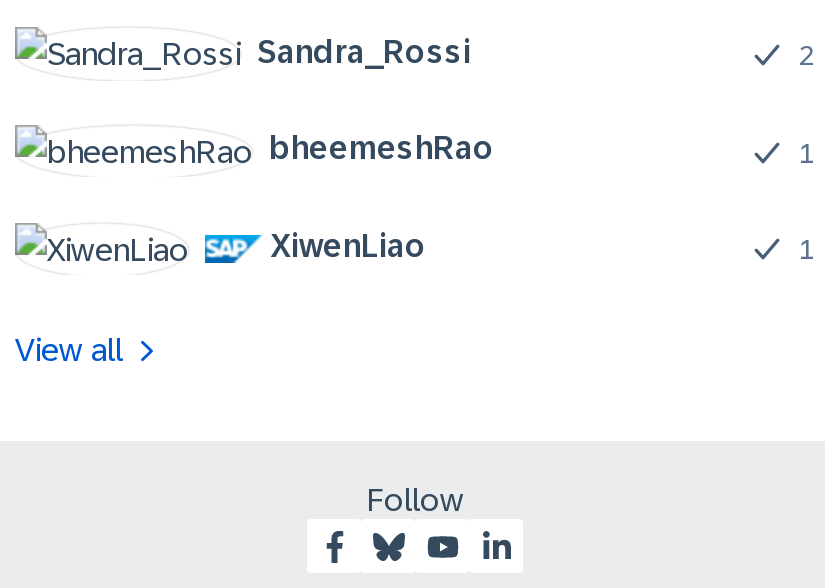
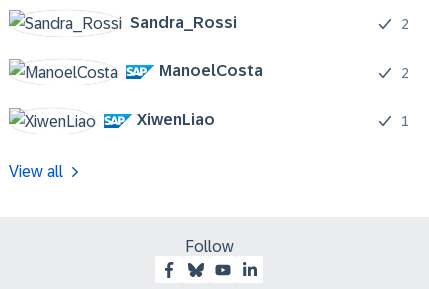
[269,132,815,168] bheemeshRao | 1 -> [159,62,409,81] ManoelCosta | 2

